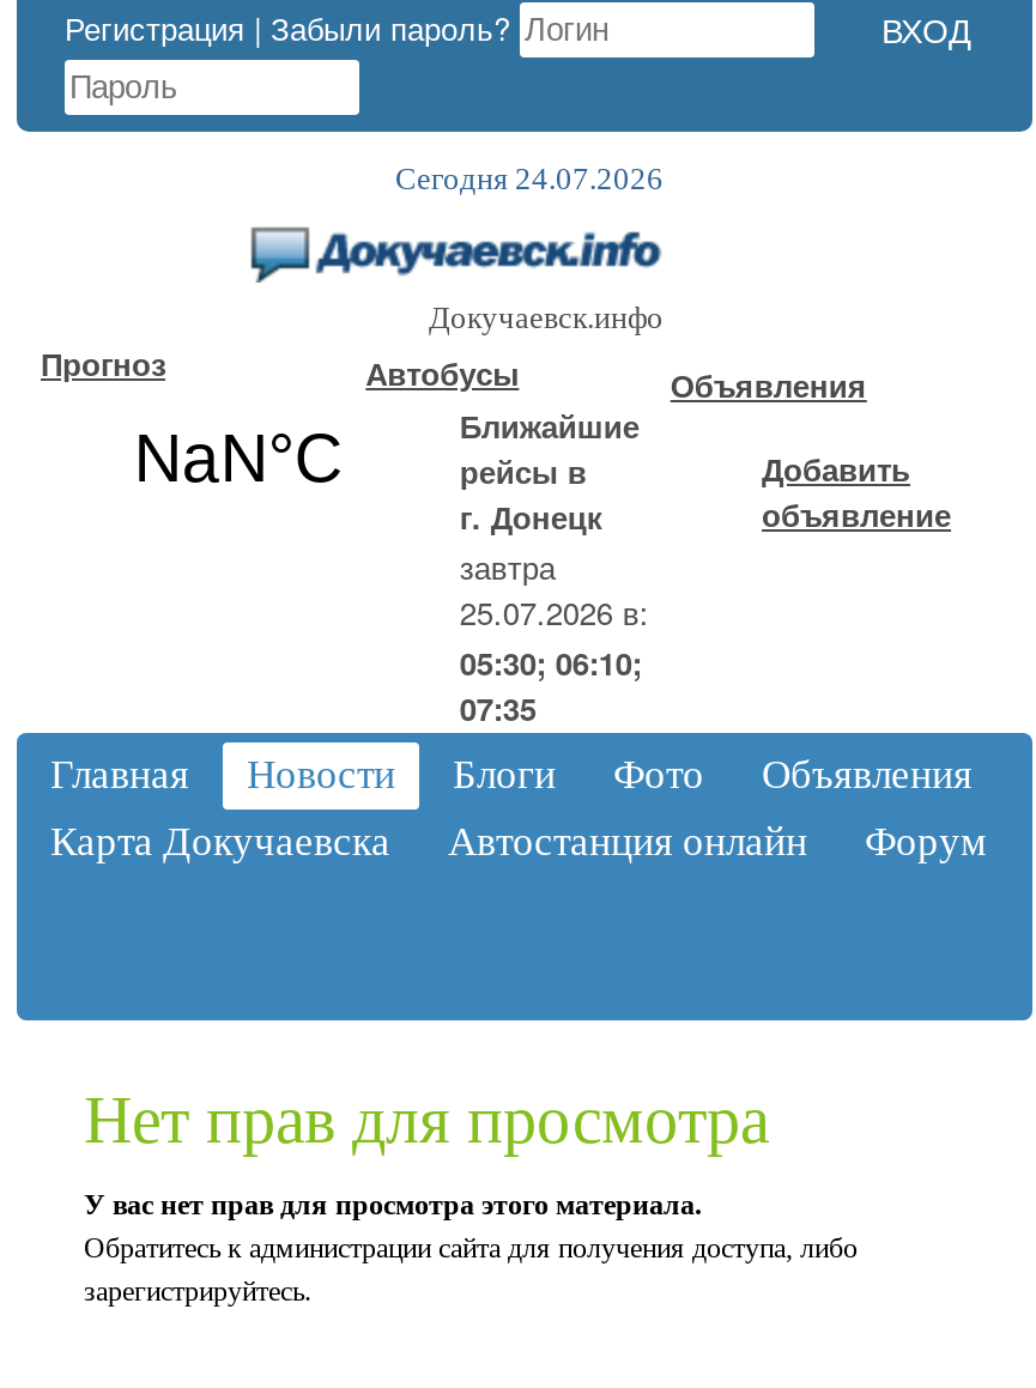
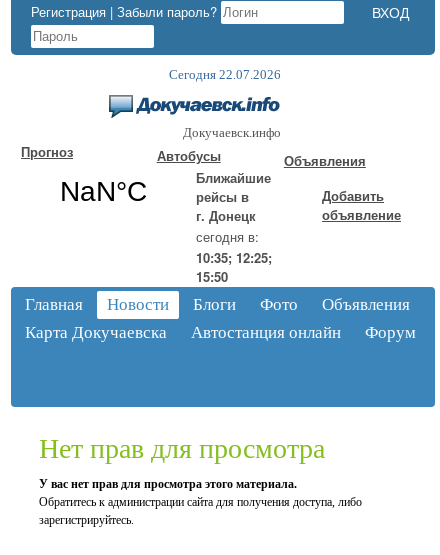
[395,160,664,196] Сегодня 24.07.2026 -> [169,67,281,82] Сегодня 22.07.2026
[459,544,649,731] завтра | 25.07.2026 в: | 05:30; 06:10; | 07:35 -> [196,227,272,286] сегодня в: | 10:35; 12:25; | 15:50

